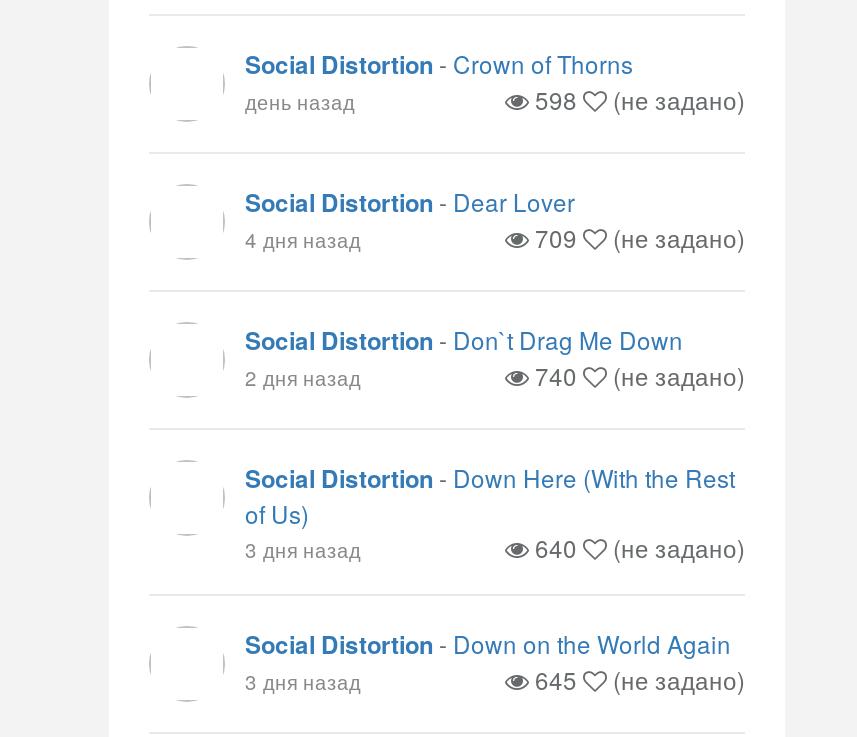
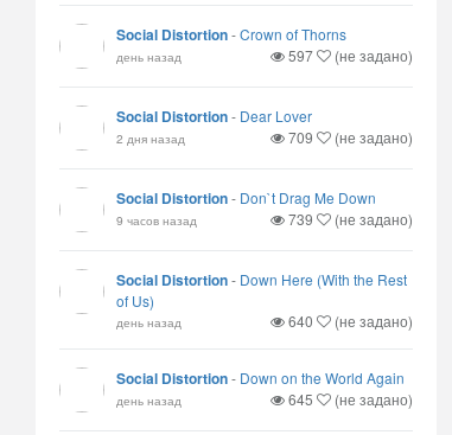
[529,82,745,116] 598 (не задано) -> [285,45,413,65] 597 (не задано)
[245,224,361,254] 4 дня назад -> [116,129,185,147] 2 дня назад
[245,362,361,392] 2 дня назад -> [116,211,197,229] 9 часов назад
[529,358,745,392] 740 (не задано) -> [285,209,413,229] 739 (не задано)
[245,534,361,564] 3 дня назад -> [116,313,182,331] день назад
[245,666,361,696] 3 дня назад -> [116,391,182,409] день назад

